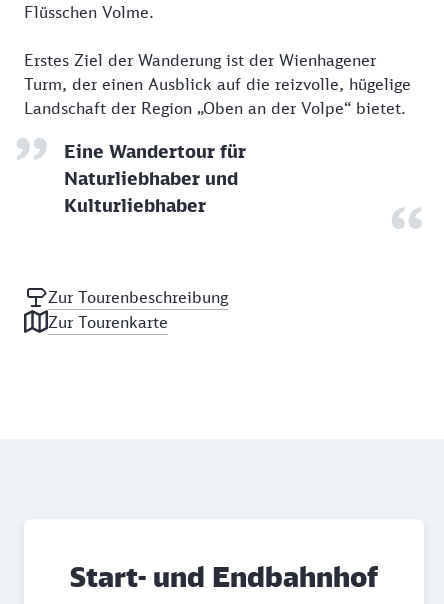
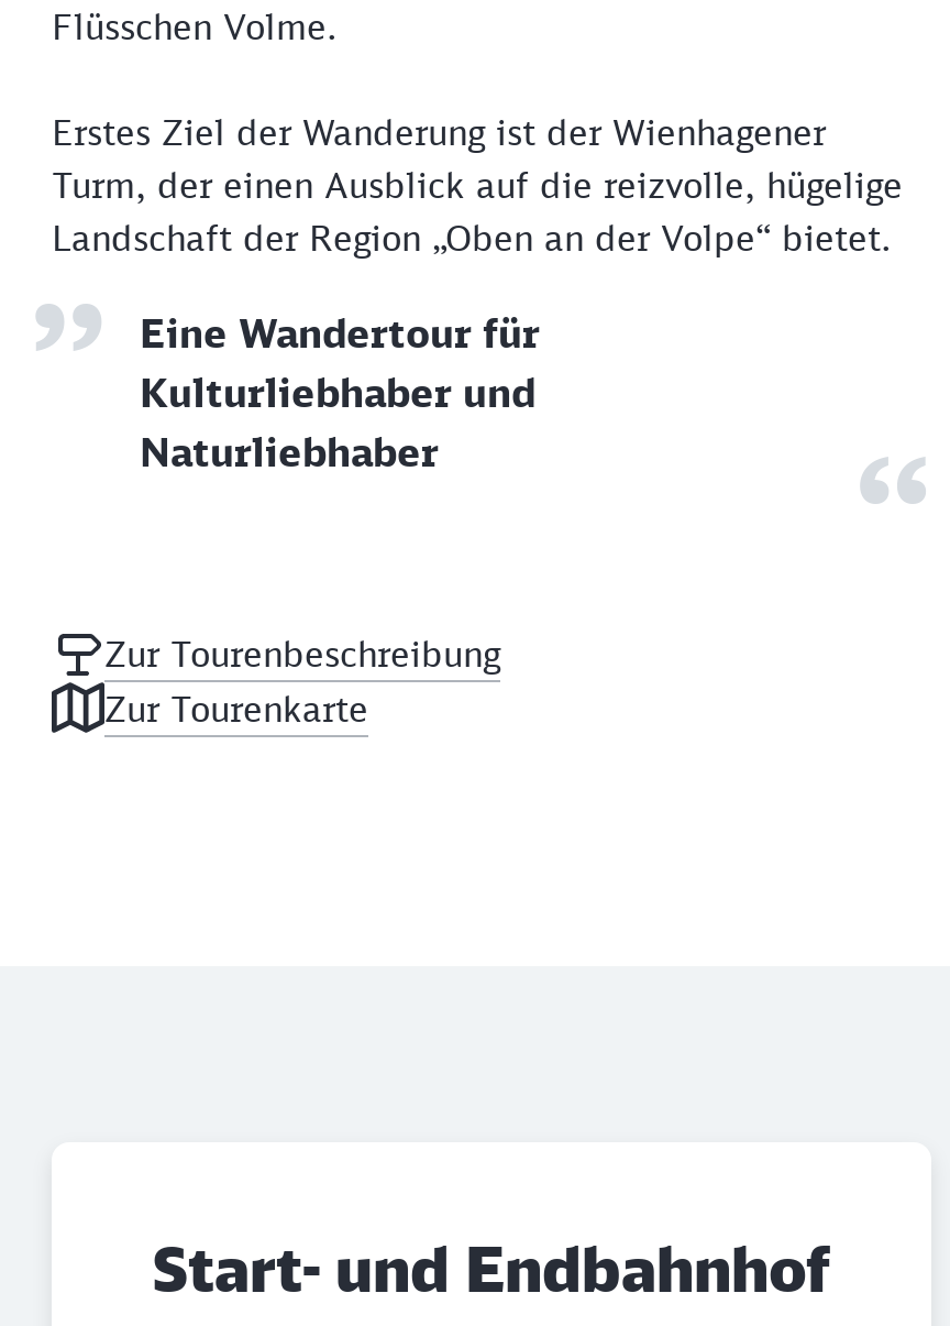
[64,167,238,216] Naturliebhaber und | Kulturliebhaber -> [140,368,535,476] Kulturliebhaber und | Naturliebhaber

